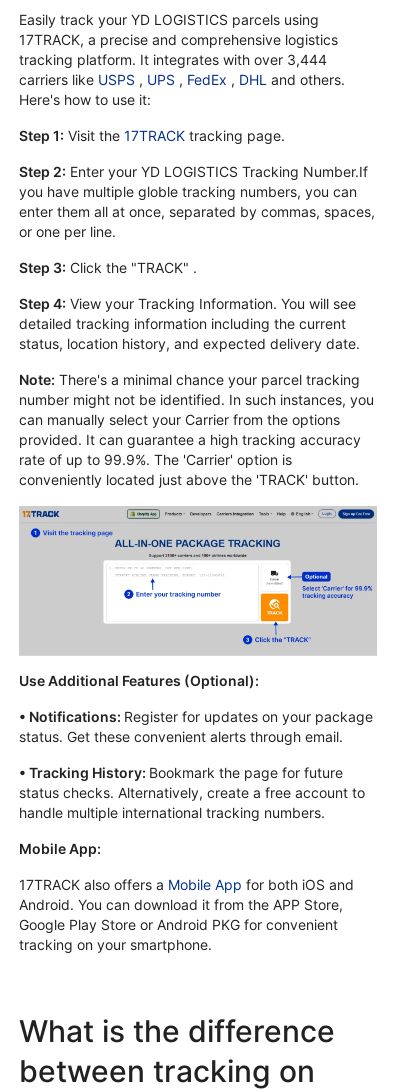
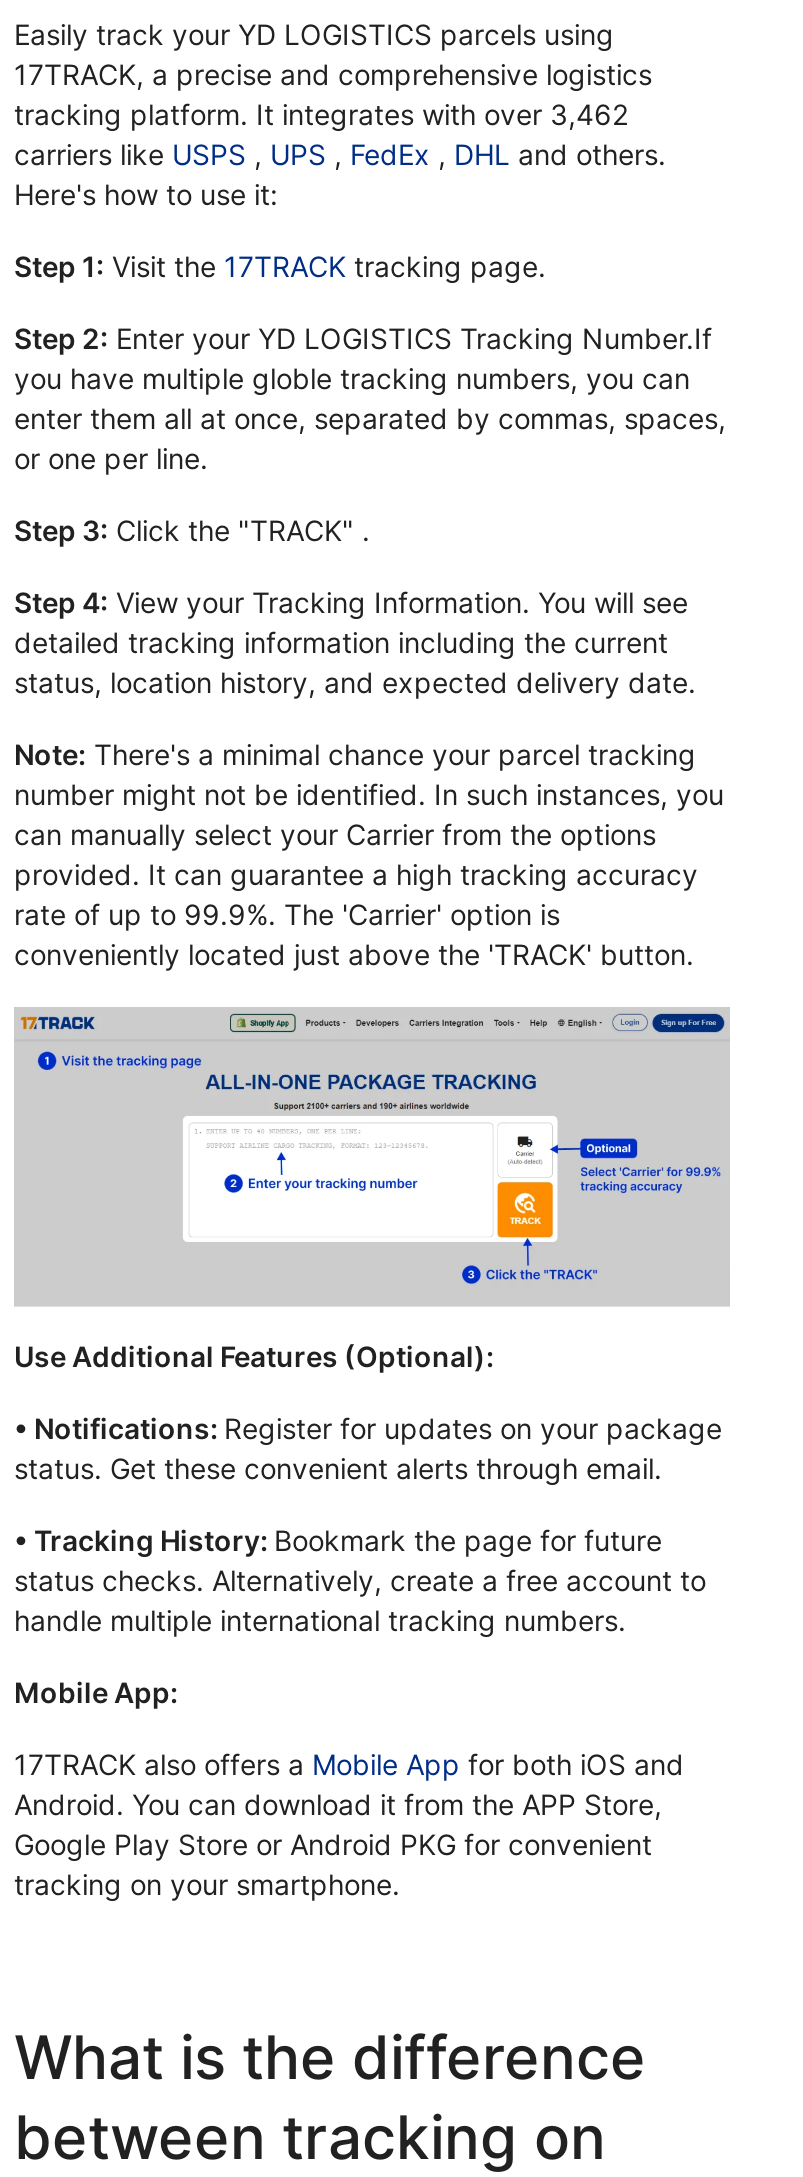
[19,51,327,68] tracking platform. It integrates with over 3,444 -> [14,97,628,131] tracking platform. It integrates with over 3,462

